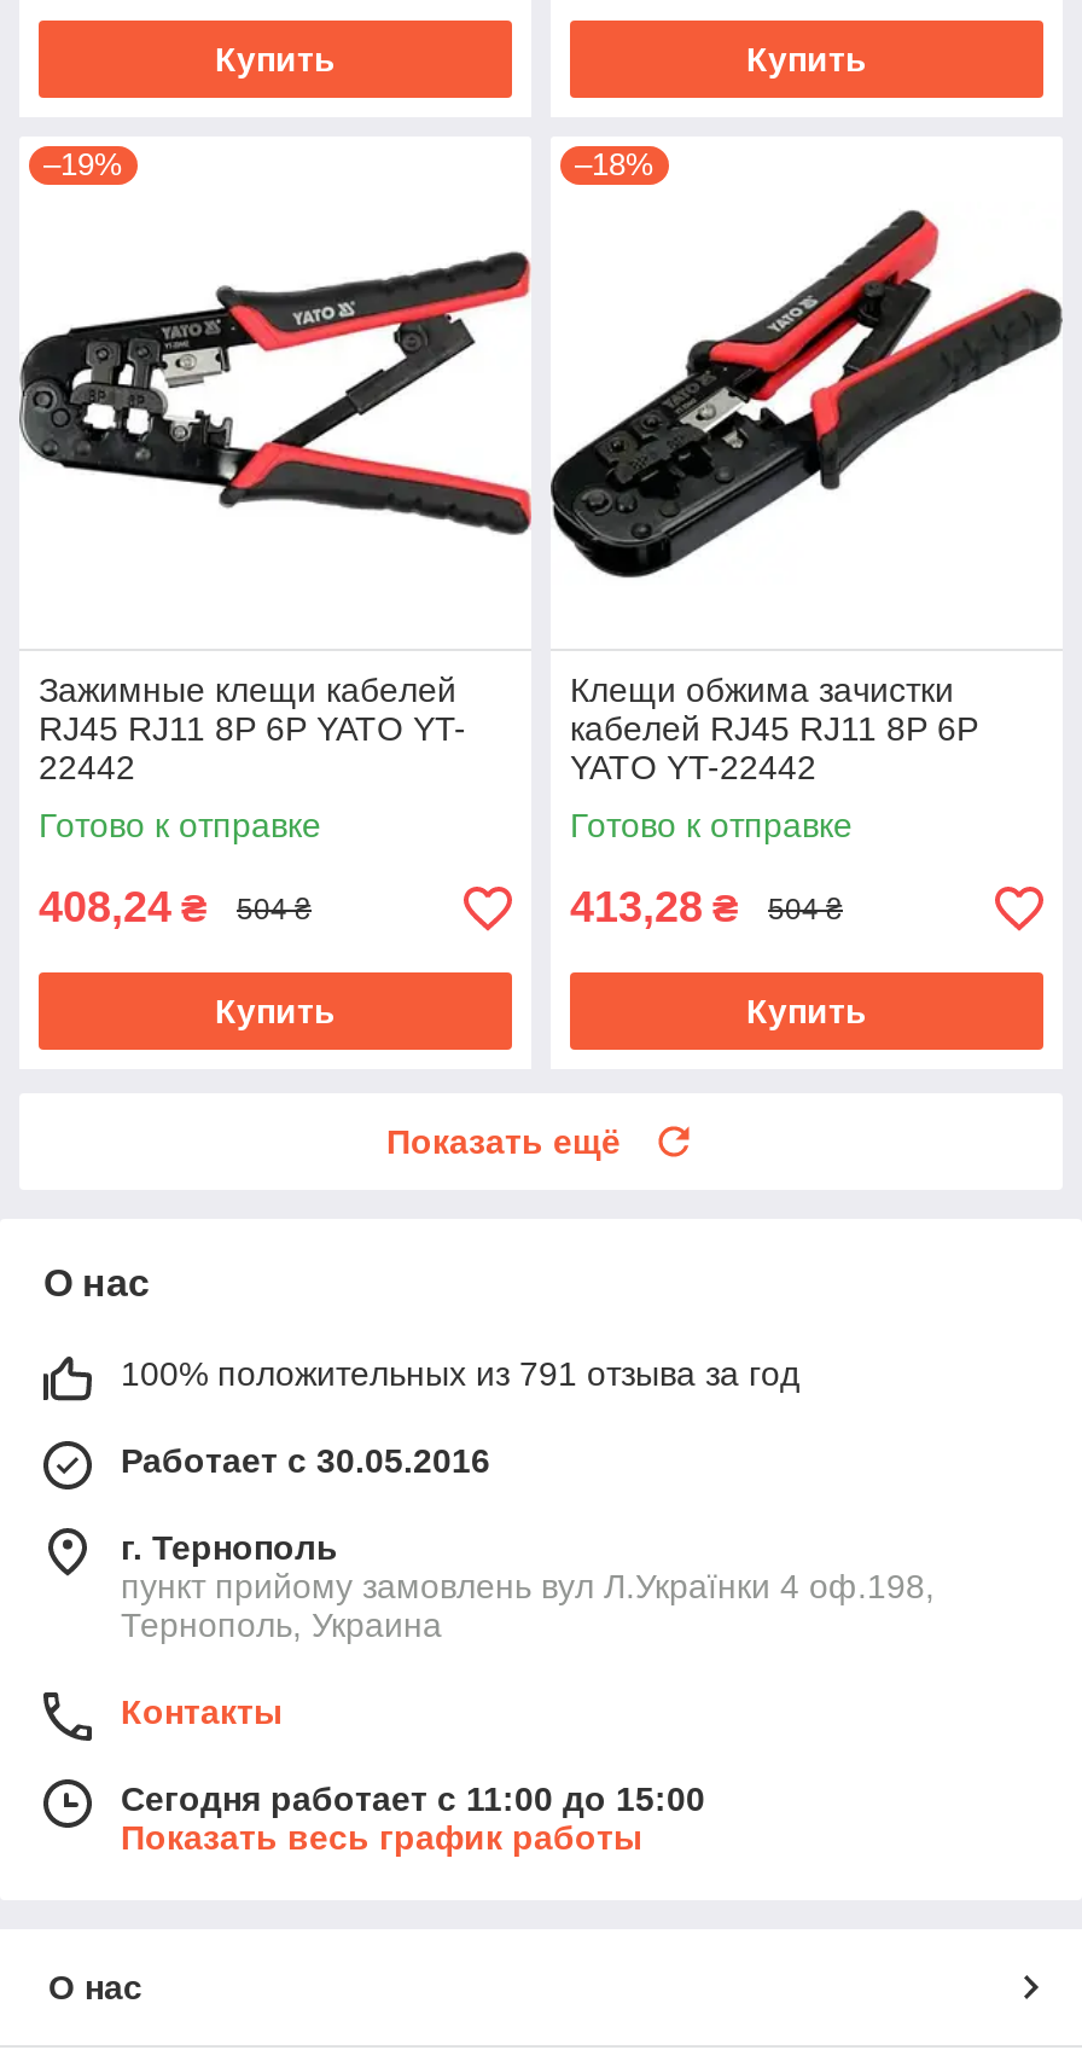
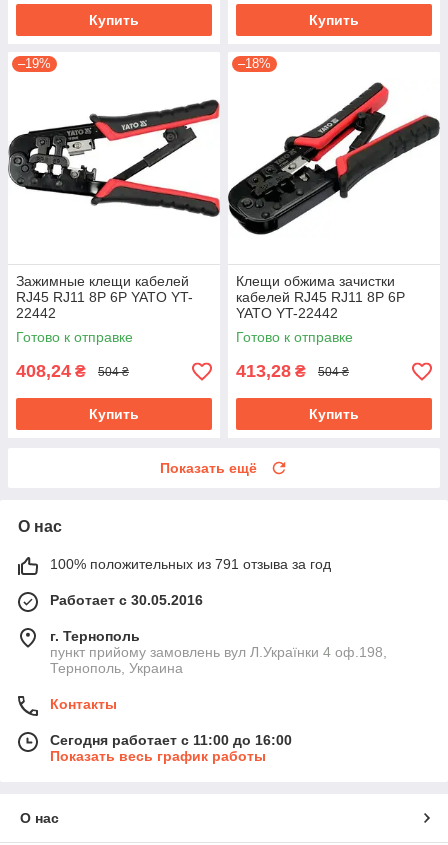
[121,1781,705,1819] Сегодня работает с 11:00 до 15:00 -> [50,732,292,748] Сегодня работает с 11:00 до 16:00

